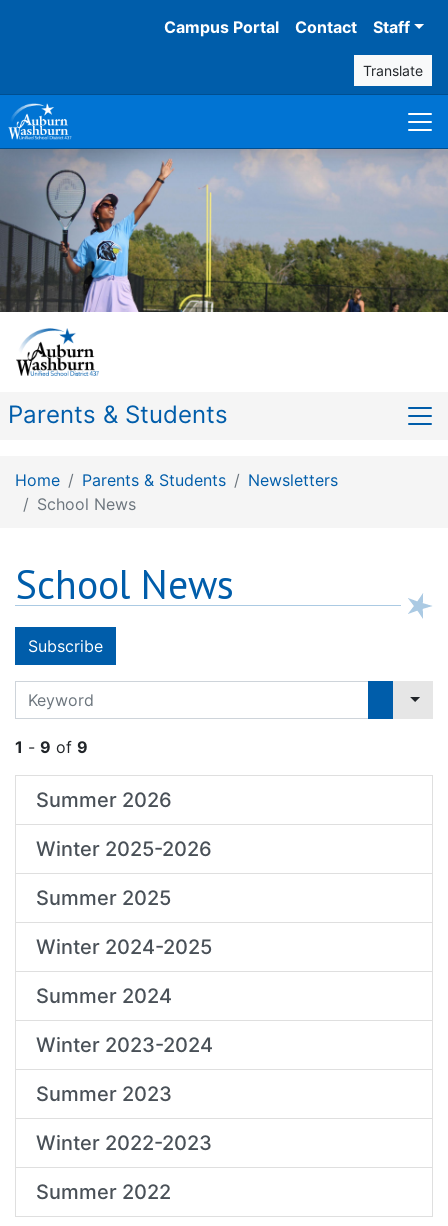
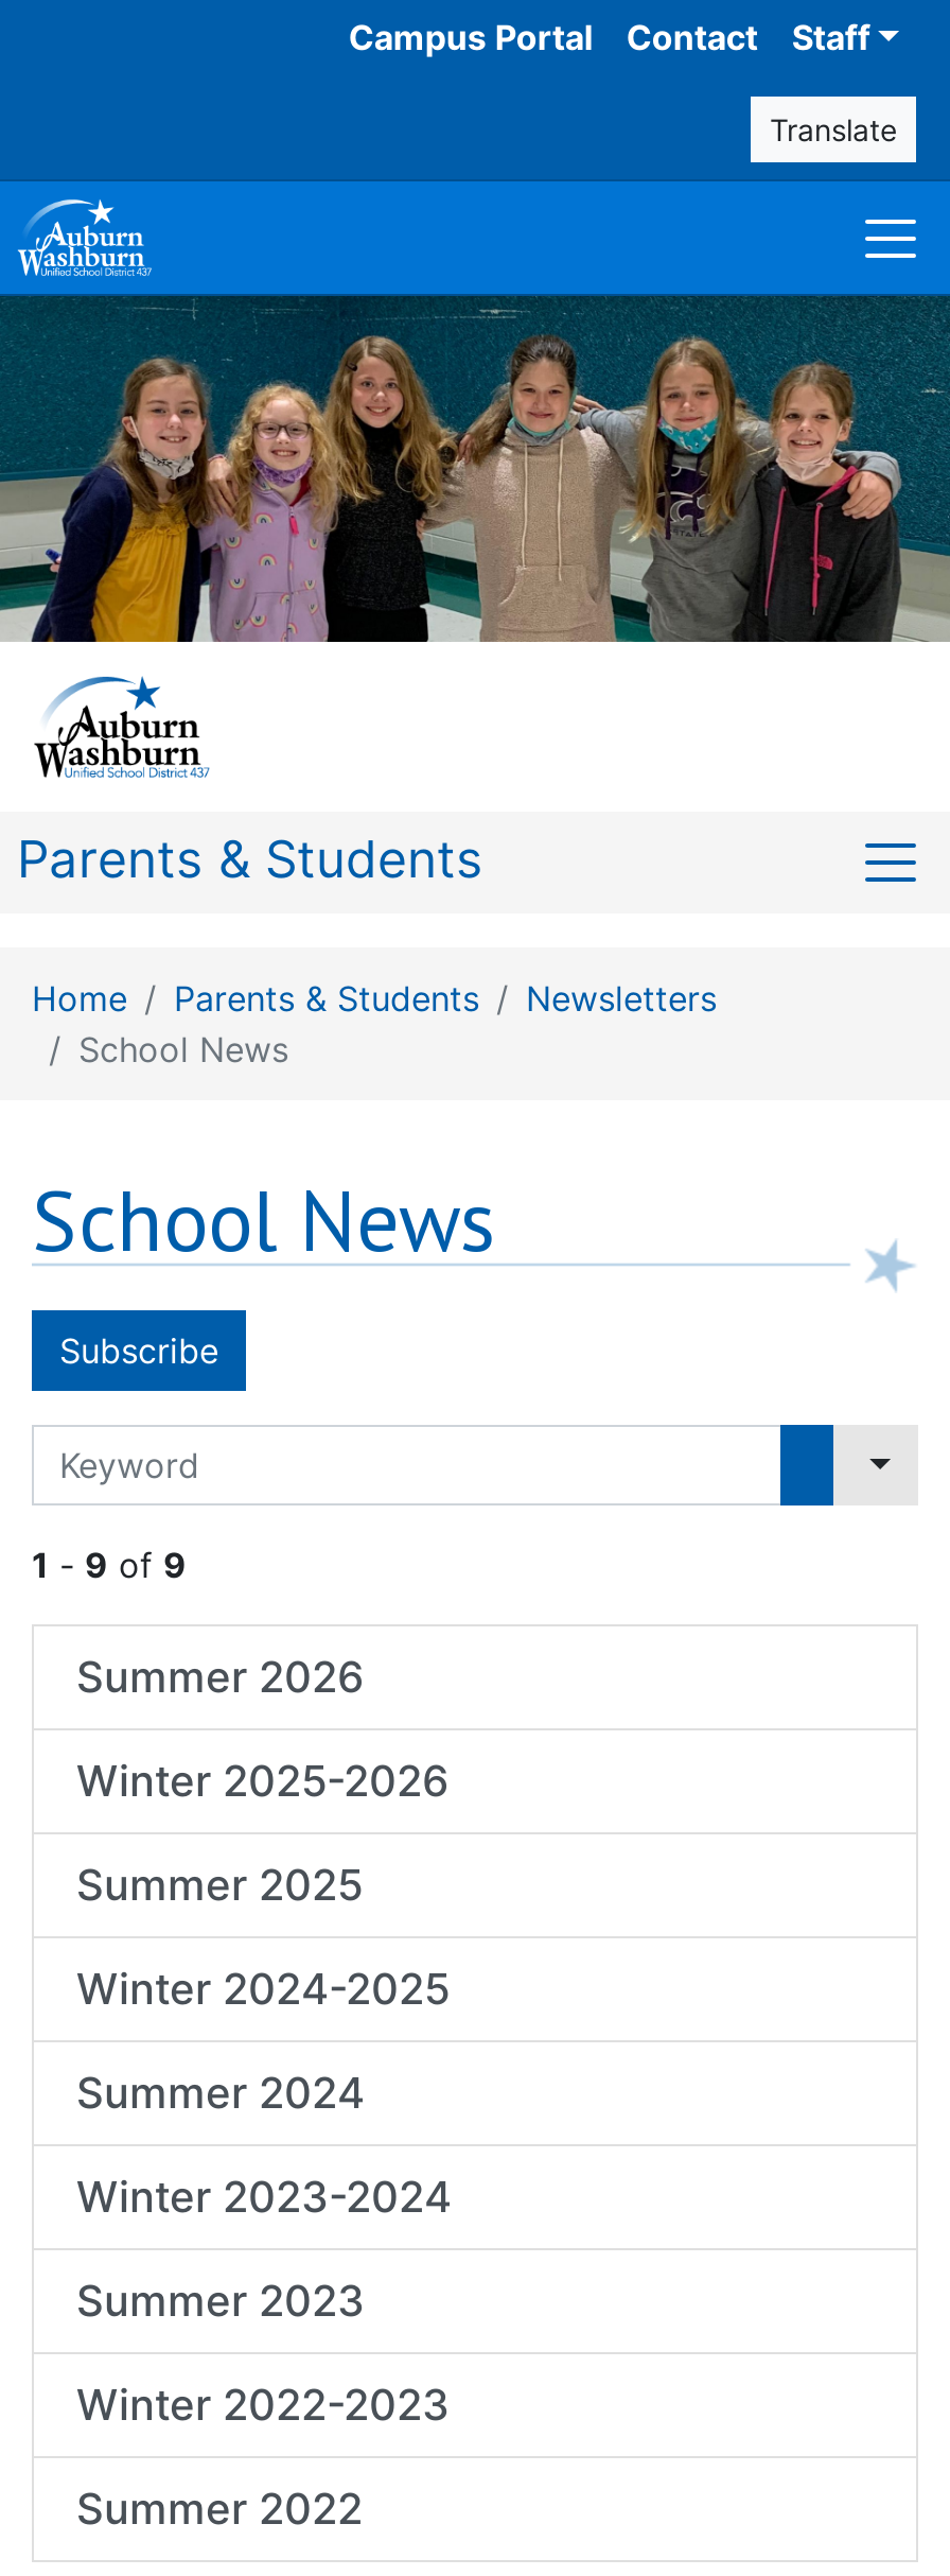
[3,148,445,313] [image] -> [6,294,944,644] [image]

